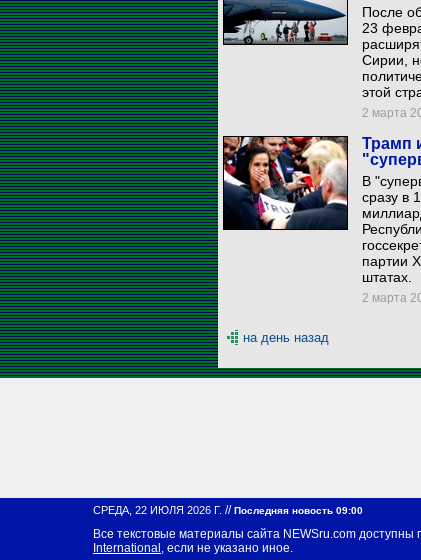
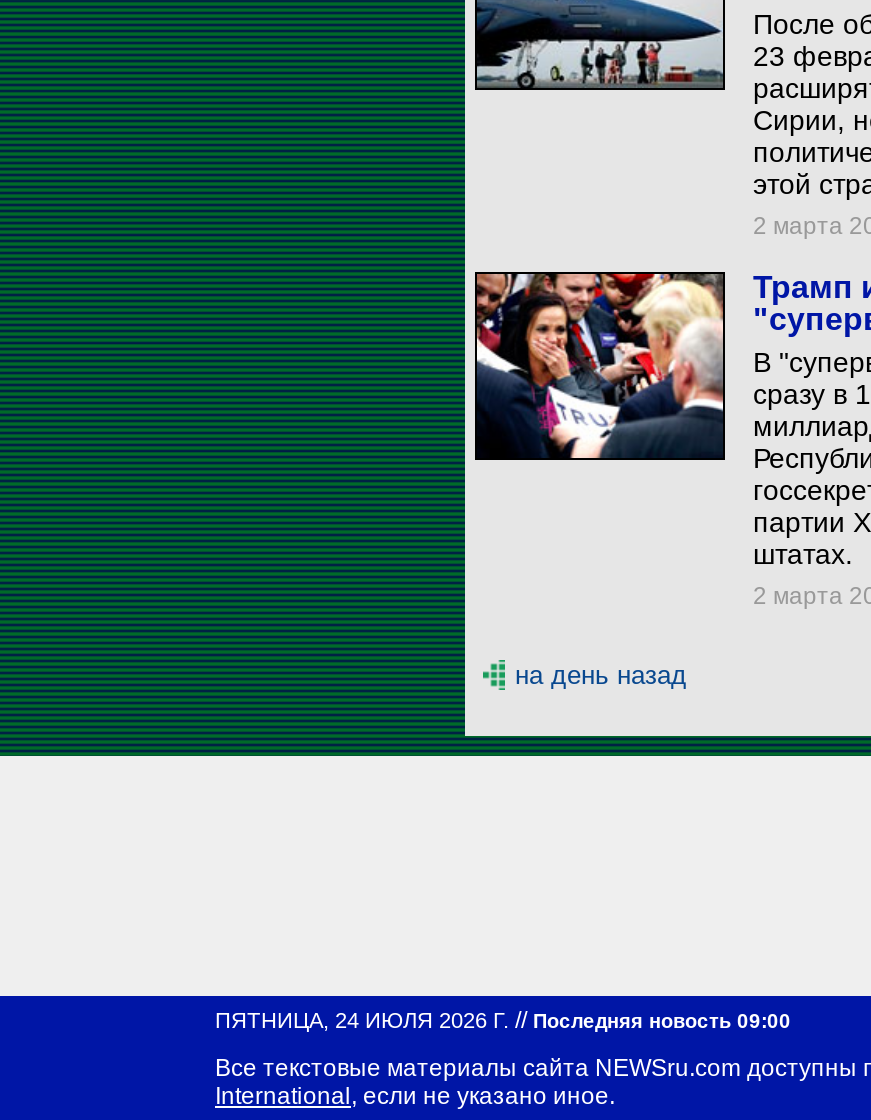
[93,503,363,517] СРЕДА, 22 ИЮЛЯ 2026 Г. // Последняя новость 09:00 -> [215,1006,791,1034] ПЯТНИЦА, 24 ИЮЛЯ 2026 Г. // Последняя новость 09:00

